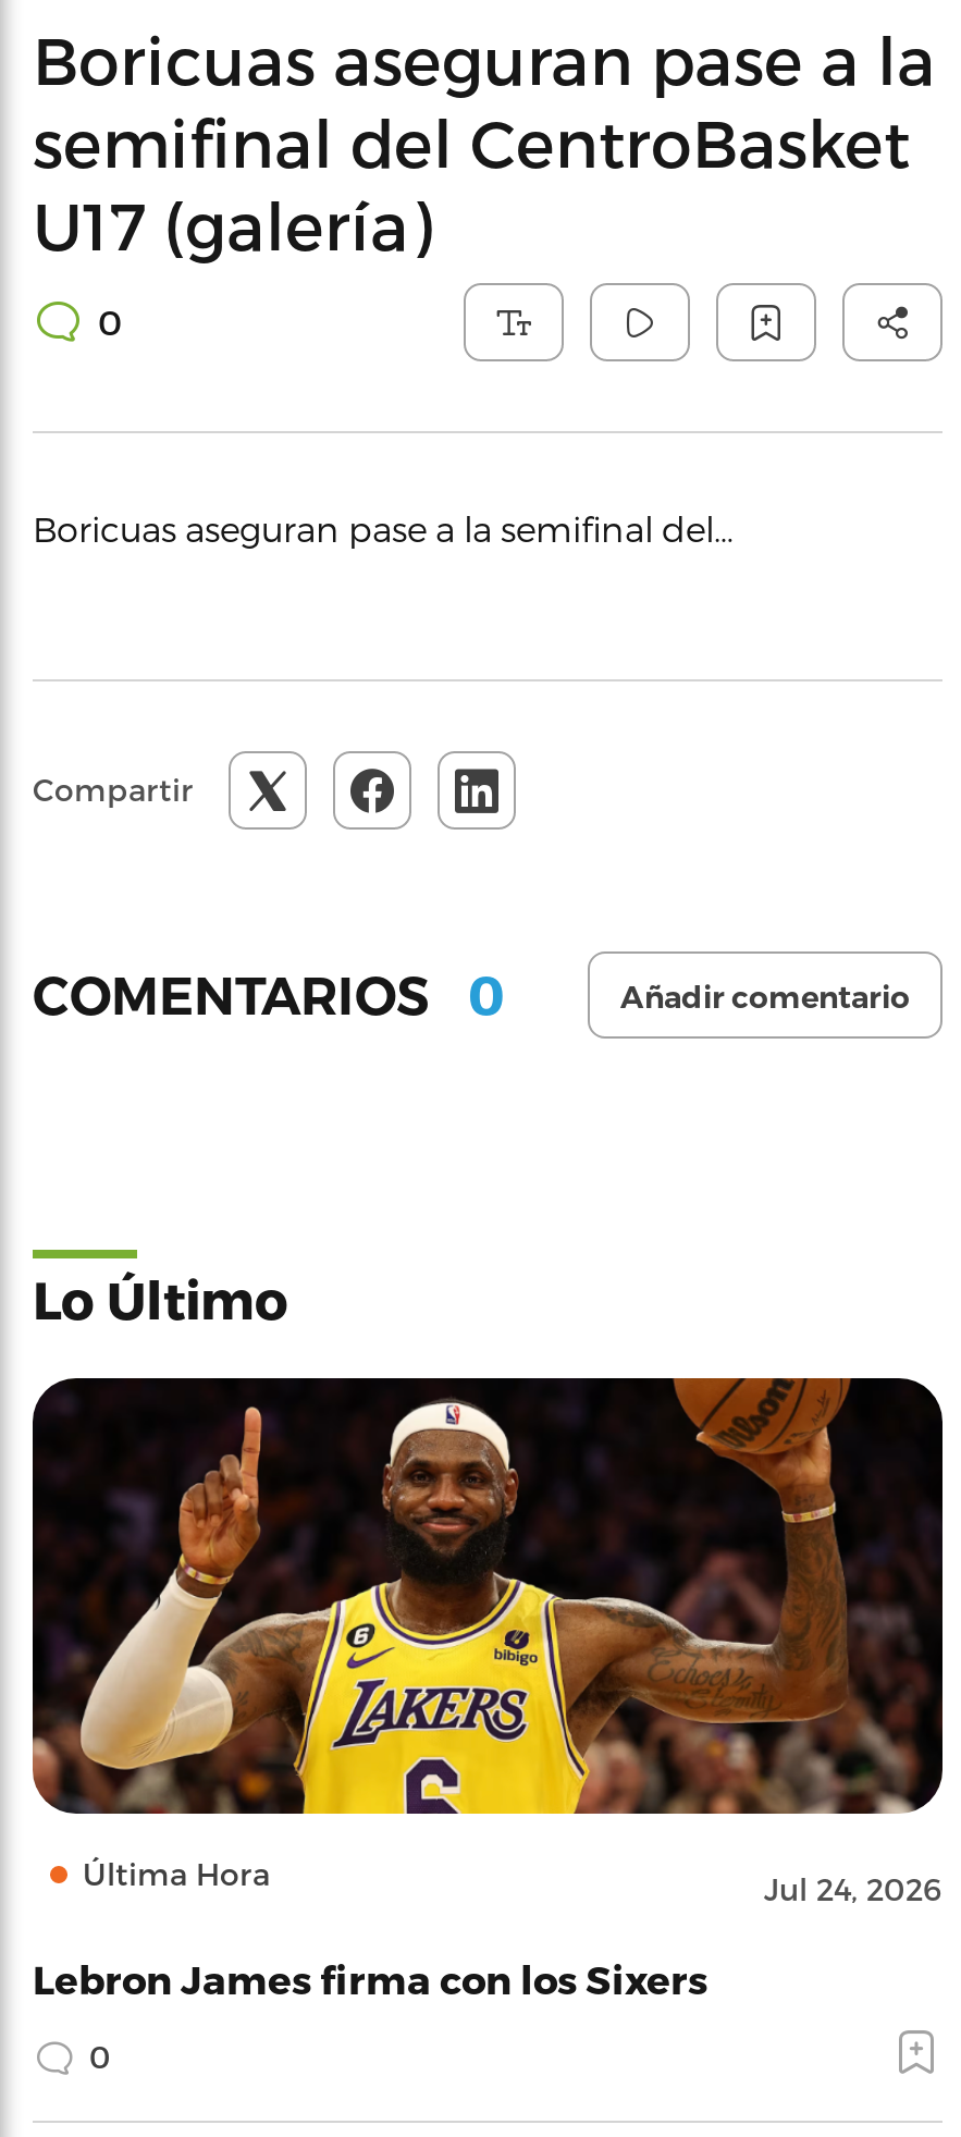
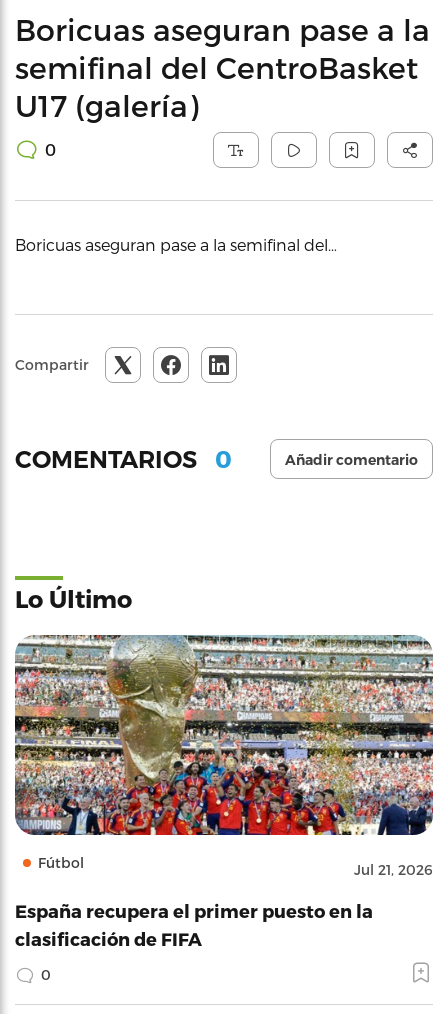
[30,1376,945,1907] [image] | Última Hora | Jul 24, 2026 -> [14,634,434,878] [image] | Fútbol | Jul 21, 2026
[33,1955,707,2001] Lebron James firma con los Sixers -> [15,900,373,949] España recupera el primer puesto en la | clasificación de FIFA

